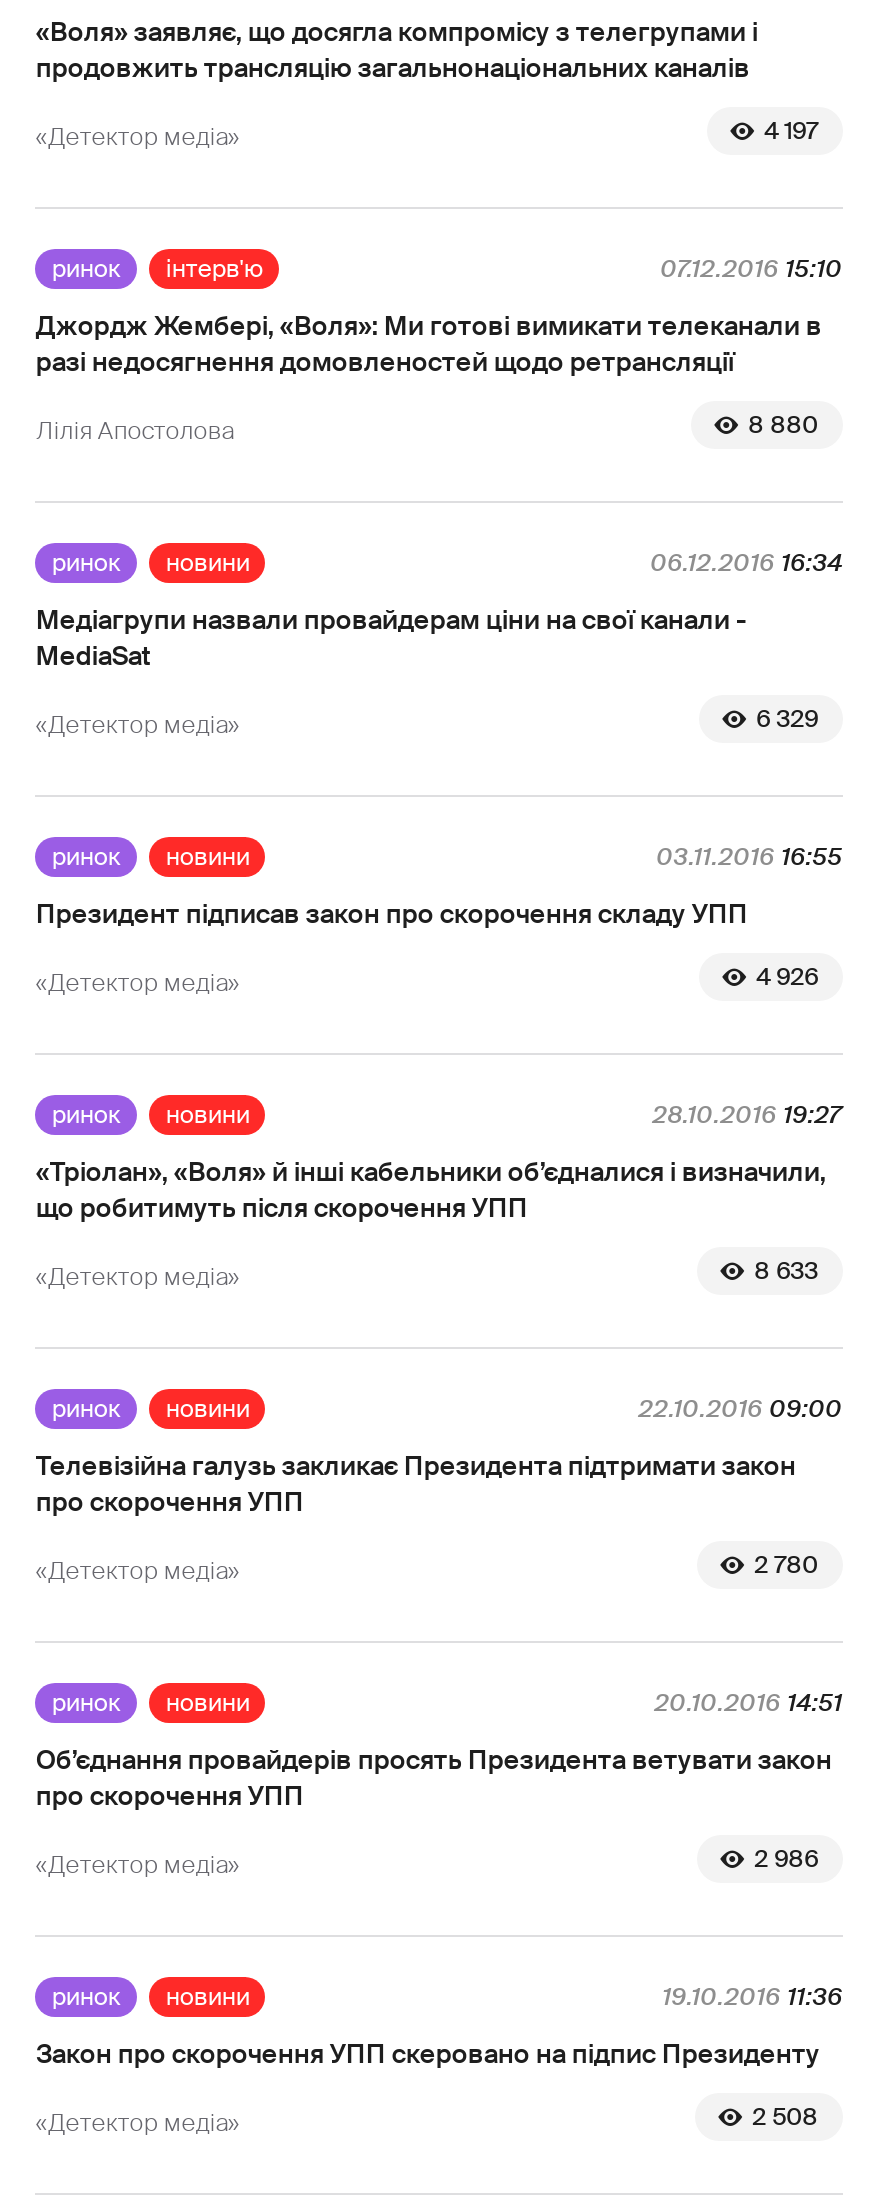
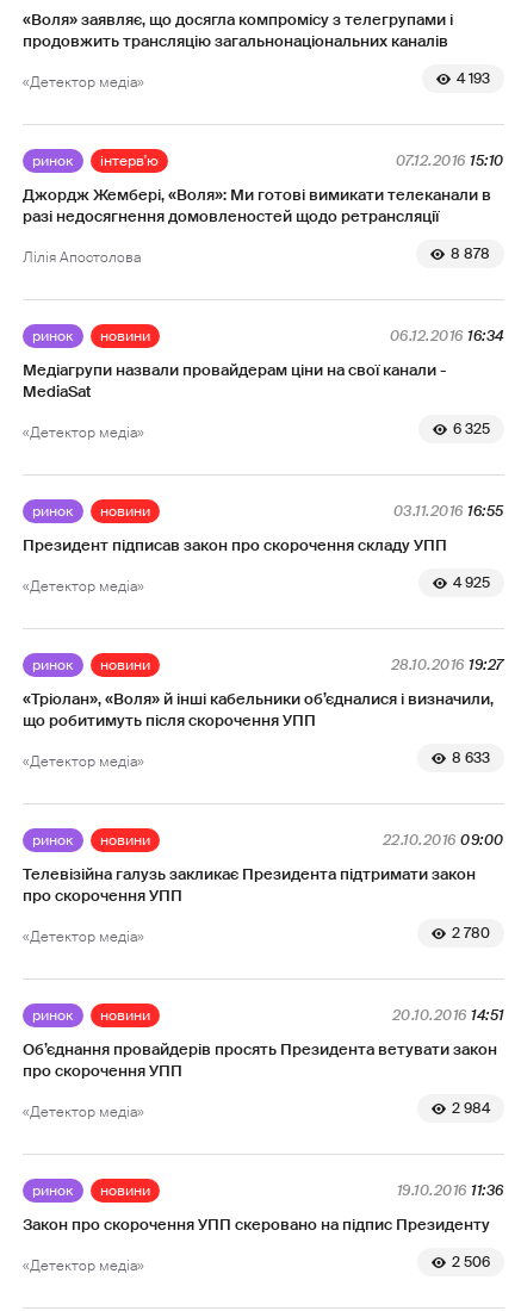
[764,115,818,147] 4 197 -> [456,69,490,88] 4 193
[748,409,818,441] 8 880 -> [450,245,490,264] 8 878
[756,703,818,735] 6 329 -> [453,420,490,439] 6 325
[756,961,818,993] 4 926 -> [453,574,490,593] 4 925
[754,1843,818,1875] 2 986 -> [451,1099,490,1118] 2 984
[752,2101,818,2133] 2 508 -> [451,1253,490,1272] 2 506

